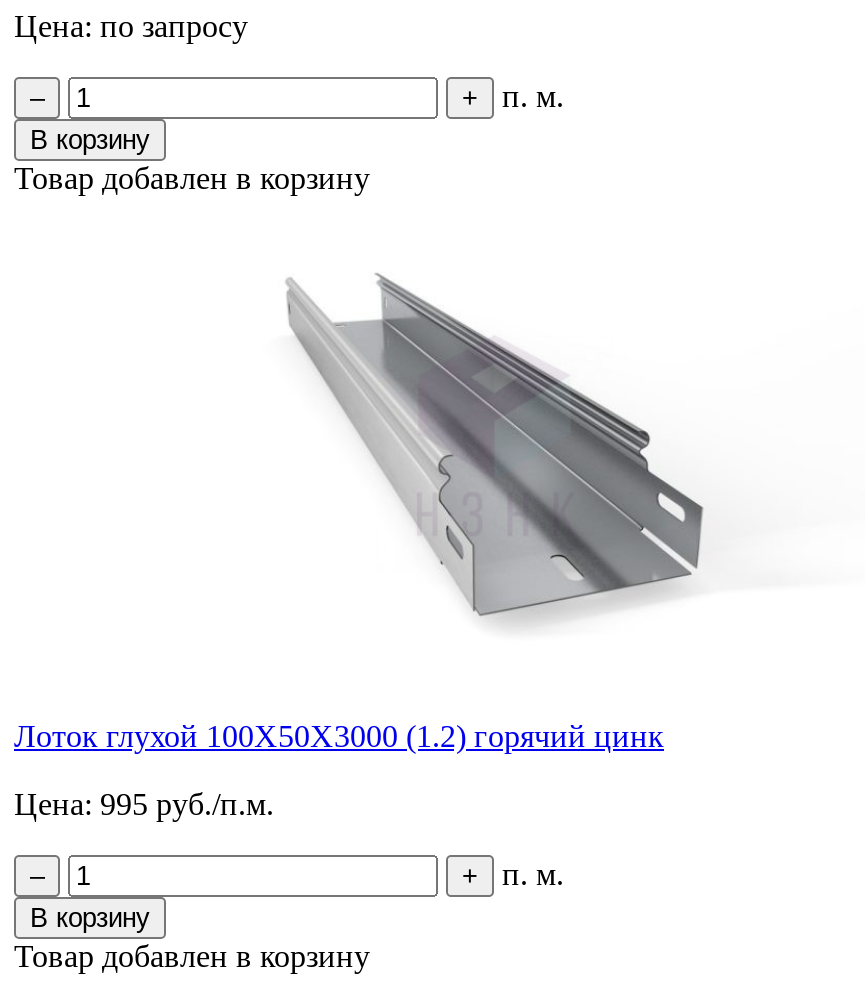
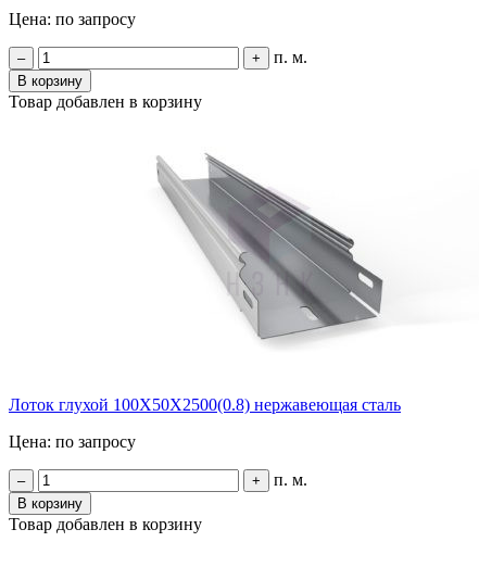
[14,719,664,753] Лоток глухой 100Х50Х3000 (1.2) горячий цинк -> [9,395,401,414] Лоток глухой 100Х50Х2500(0.8) нержавеющая сталь
[14,787,274,821] Цена: 995 руб./п.м. -> [9,432,136,451] Цена: по запросу

